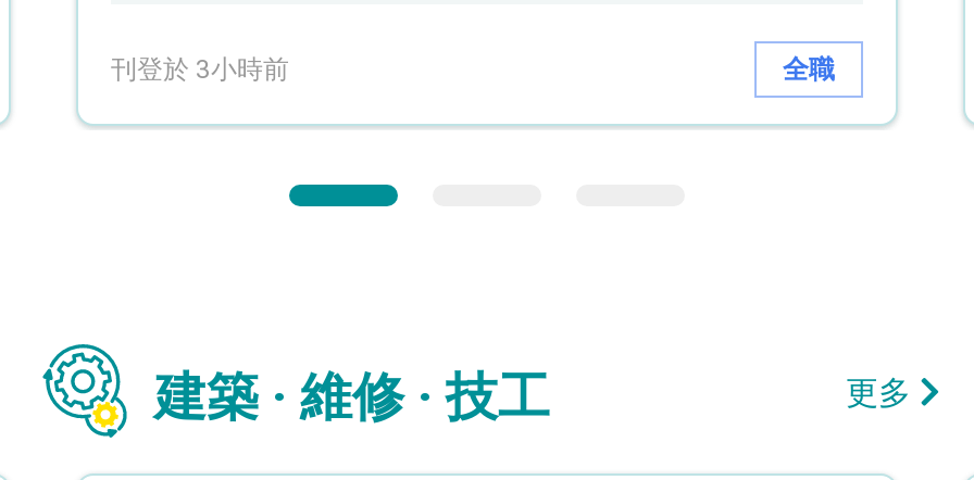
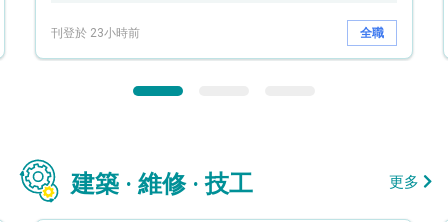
[111,53,289,84] 刊登於 3小時前 -> [51,25,140,39] 刊登於 23小時前

